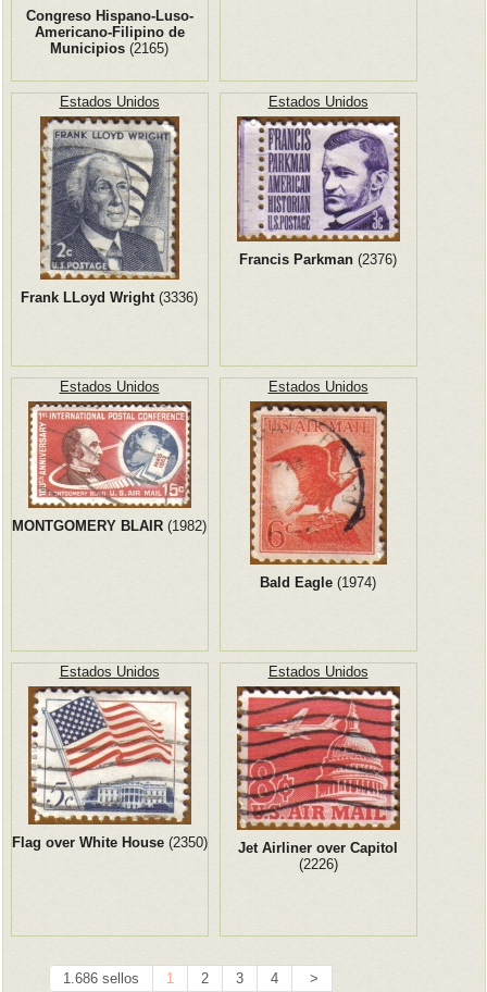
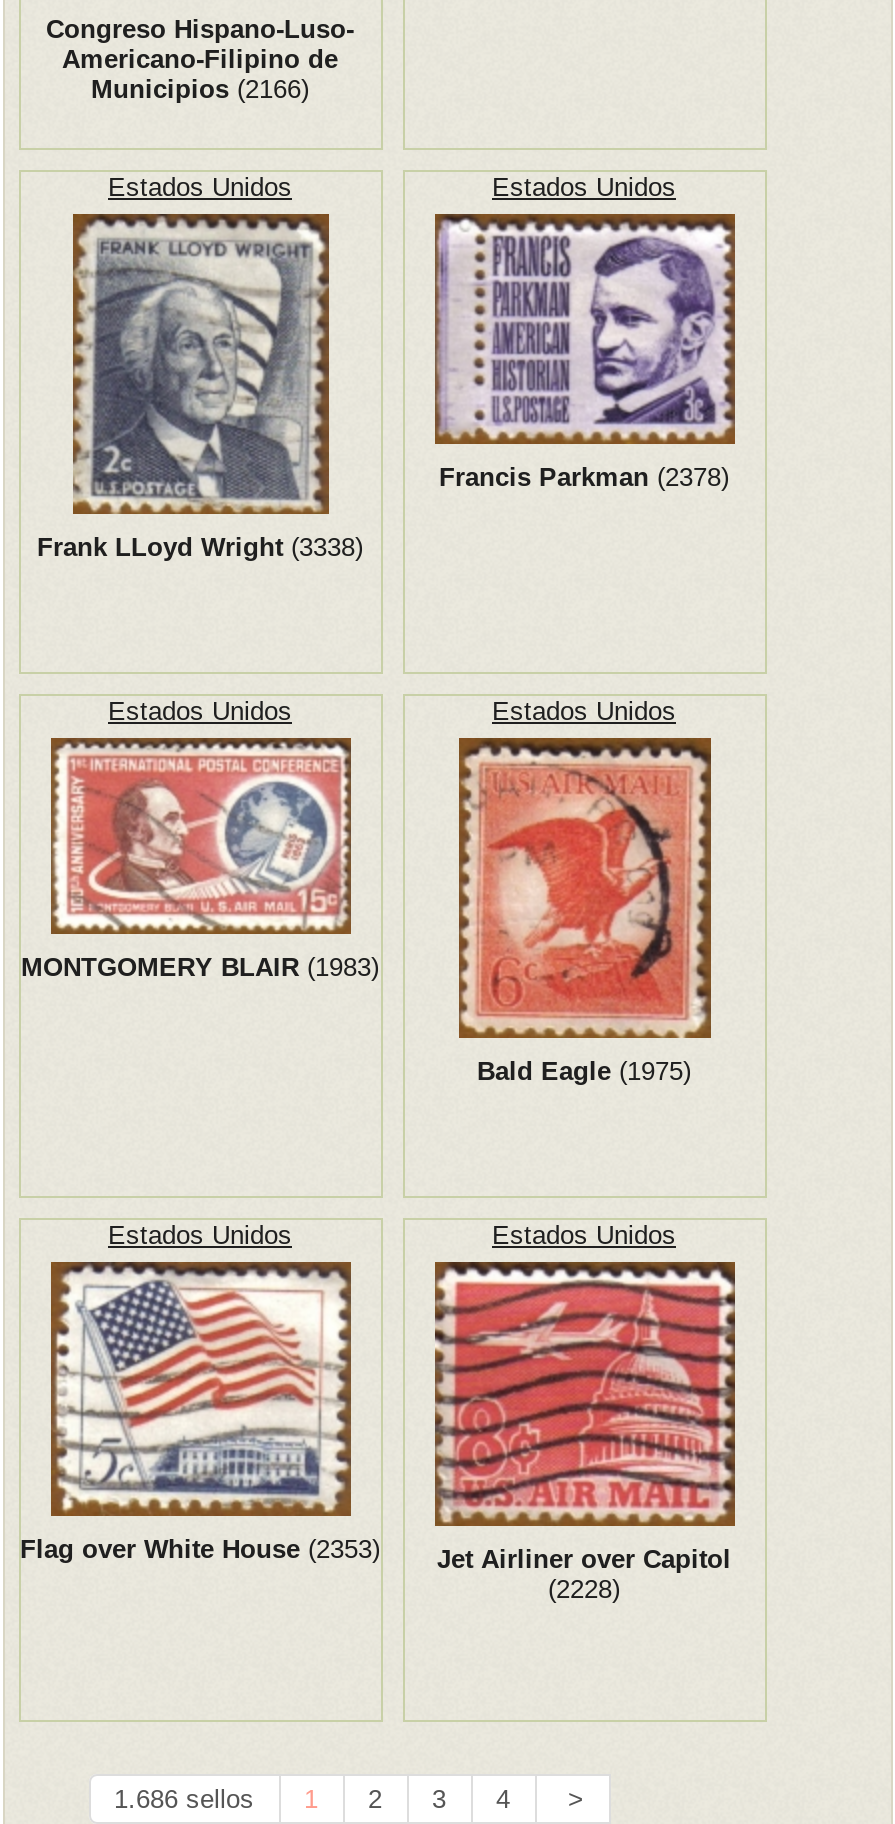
[50,41,168,57] Municipios (2165) -> [91,75,309,105] Municipios (2166)
[239,252,397,268] Francis Parkman (2376) -> [439,463,729,493] Francis Parkman (2378)
[21,290,198,306] Frank LLoyd Wright (3336) -> [37,533,363,563] Frank LLoyd Wright (3338)
[12,518,207,535] MONTGOMERY BLAIR (1982) -> [21,953,379,983] MONTGOMERY BLAIR (1983)
[260,575,376,591] Bald Eagle (1974) -> [477,1057,691,1087] Bald Eagle (1975)
[11,835,207,851] Flag over White House (2350) -> [20,1535,380,1565] Flag over White House (2353)
[298,856,338,873] (2226) -> [548,1575,620,1605] (2228)

